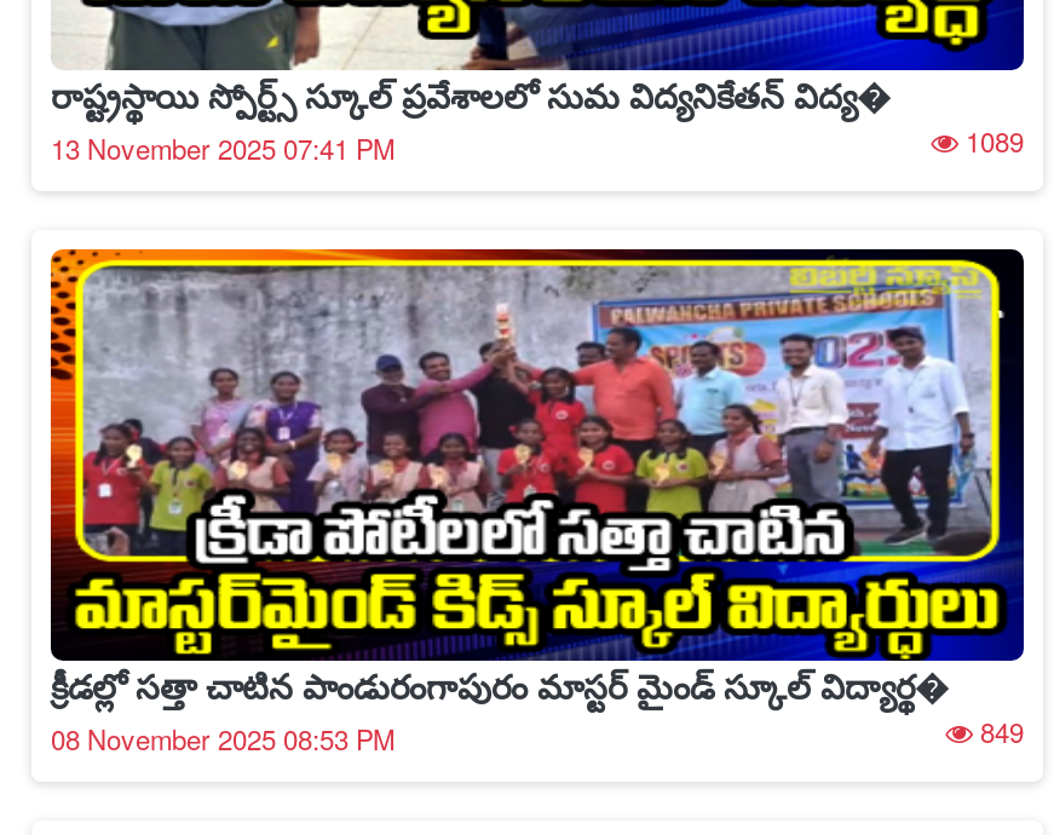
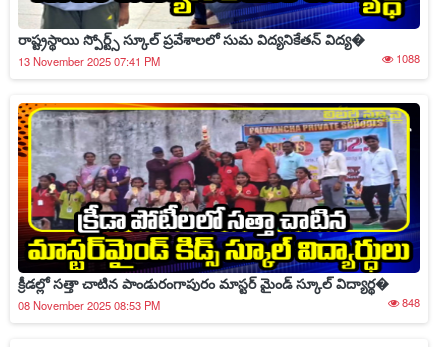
[958,122,1024,160] 1089 -> [393,50,420,66] 1088
[973,712,1024,751] 849 -> [399,294,420,310] 848

